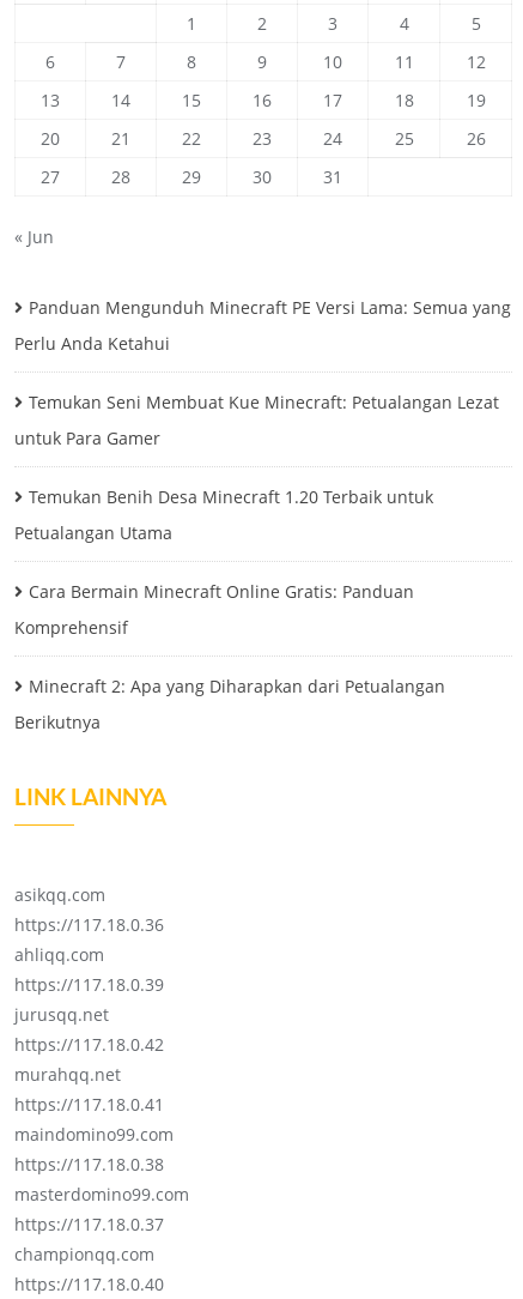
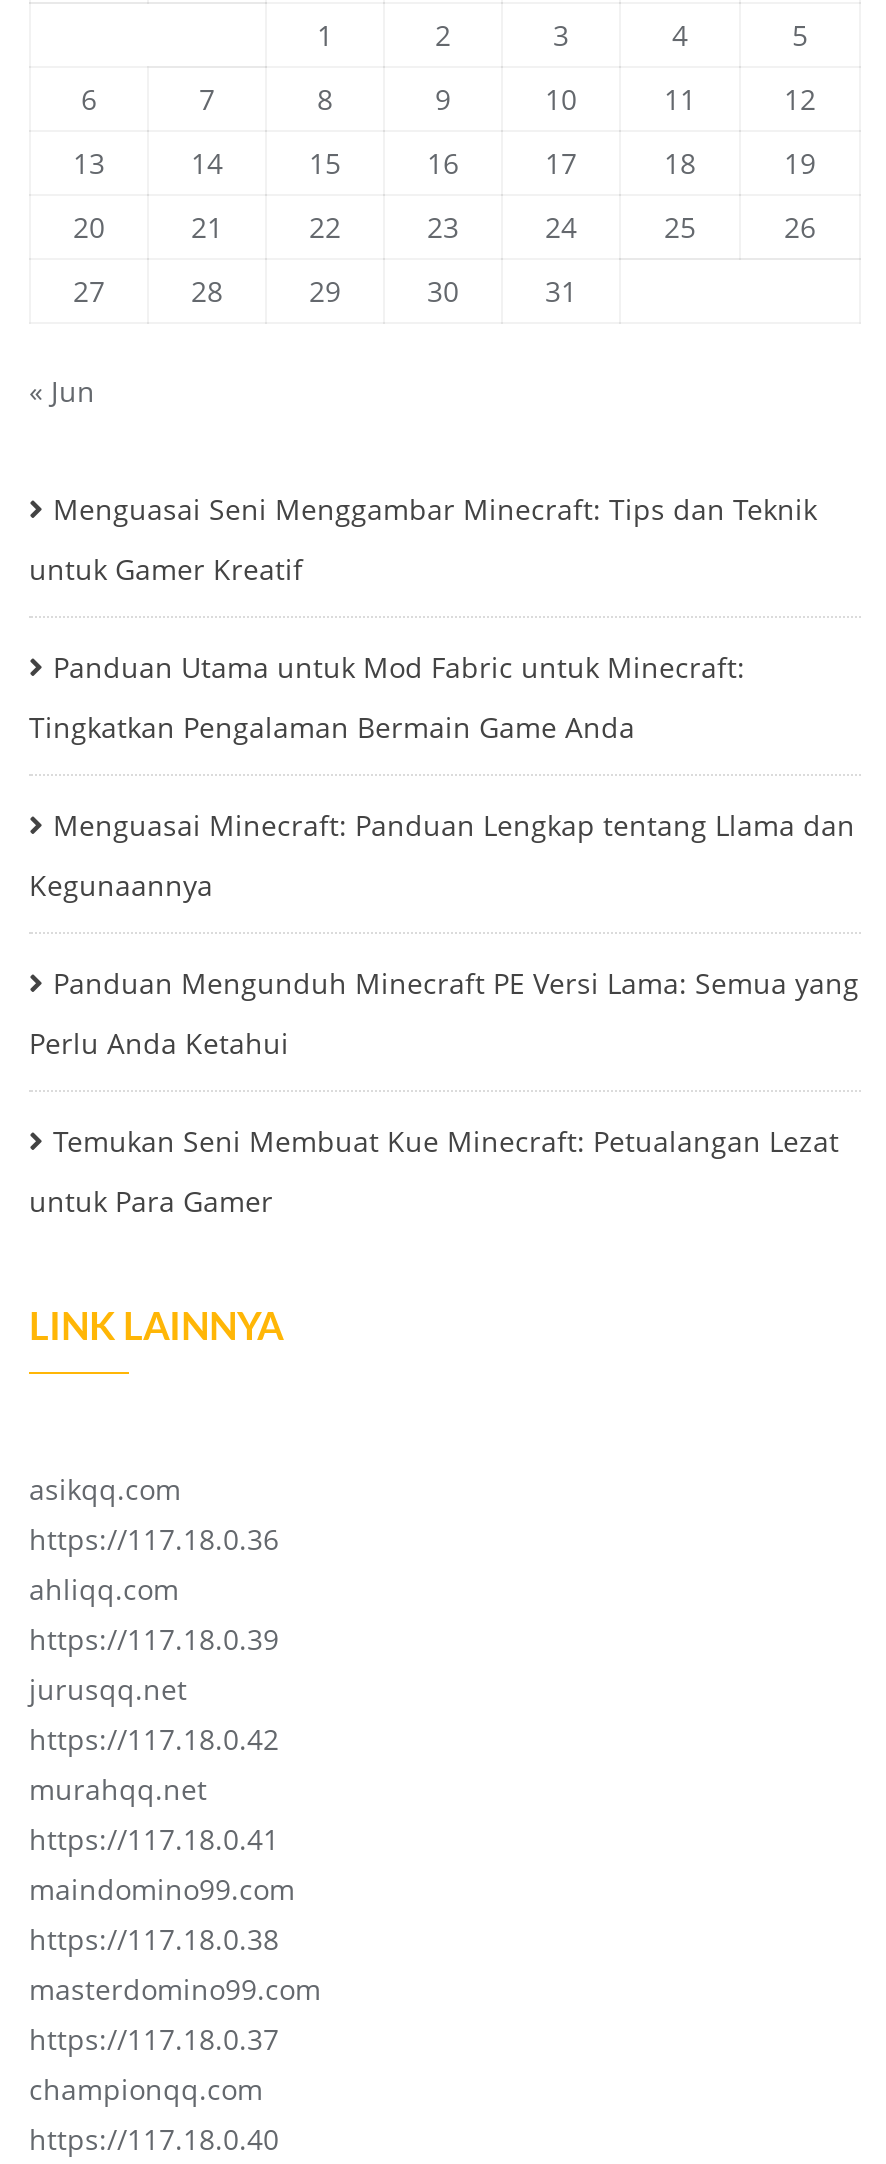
none -> [29,490,855,904] Menguasai Seni Menggambar Minecraft: Tips dan Teknik | untuk Gamer Kreatif | Panduan Utama untuk Mod Fabric untuk Minecraft: | Tingkatkan Pengalaman Bermain Game Anda | Menguasai Minecraft: Panduan Lengkap tentang Llama dan | Kegunaannya
moved [14,296,511,449] -> [29,964,859,1220]: Panduan Mengunduh Minecraft PE Versi Lama: Semua yang | Perlu Anda Ketahui | Temukan Seni Membuat Kue Minecraft: Petualangan Lezat | untuk Para Gamer
[14,485,445,733] Temukan Benih Desa Minecraft 1.20 Terbaik untuk | Petualangan Utama | Cara Bermain Minecraft Online Gratis: Panduan | Komprehensif | Minecraft 2: Apa yang Diharapkan dari Petualangan | Berikutnya -> none

